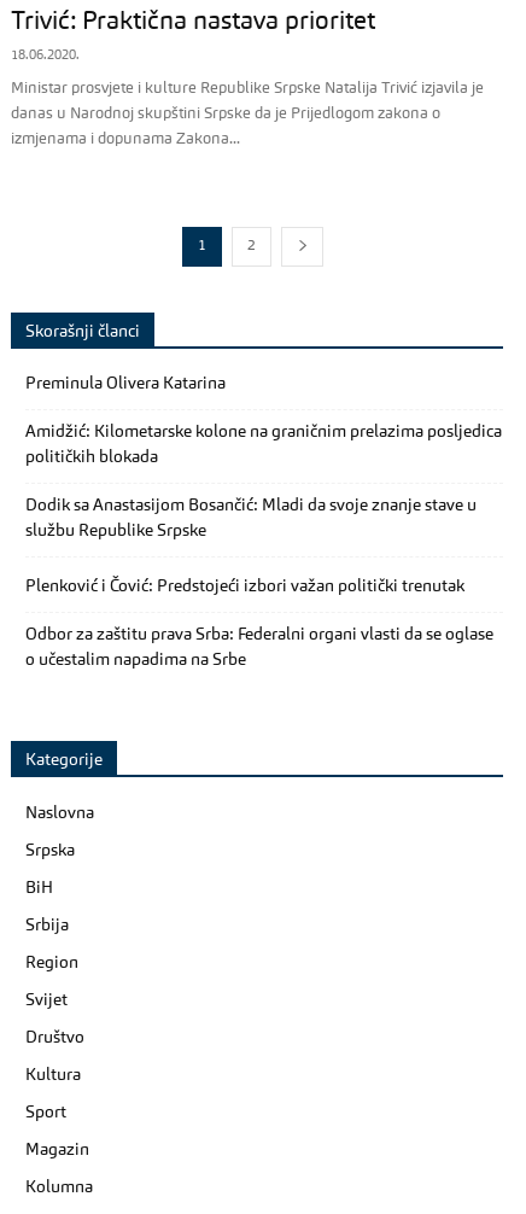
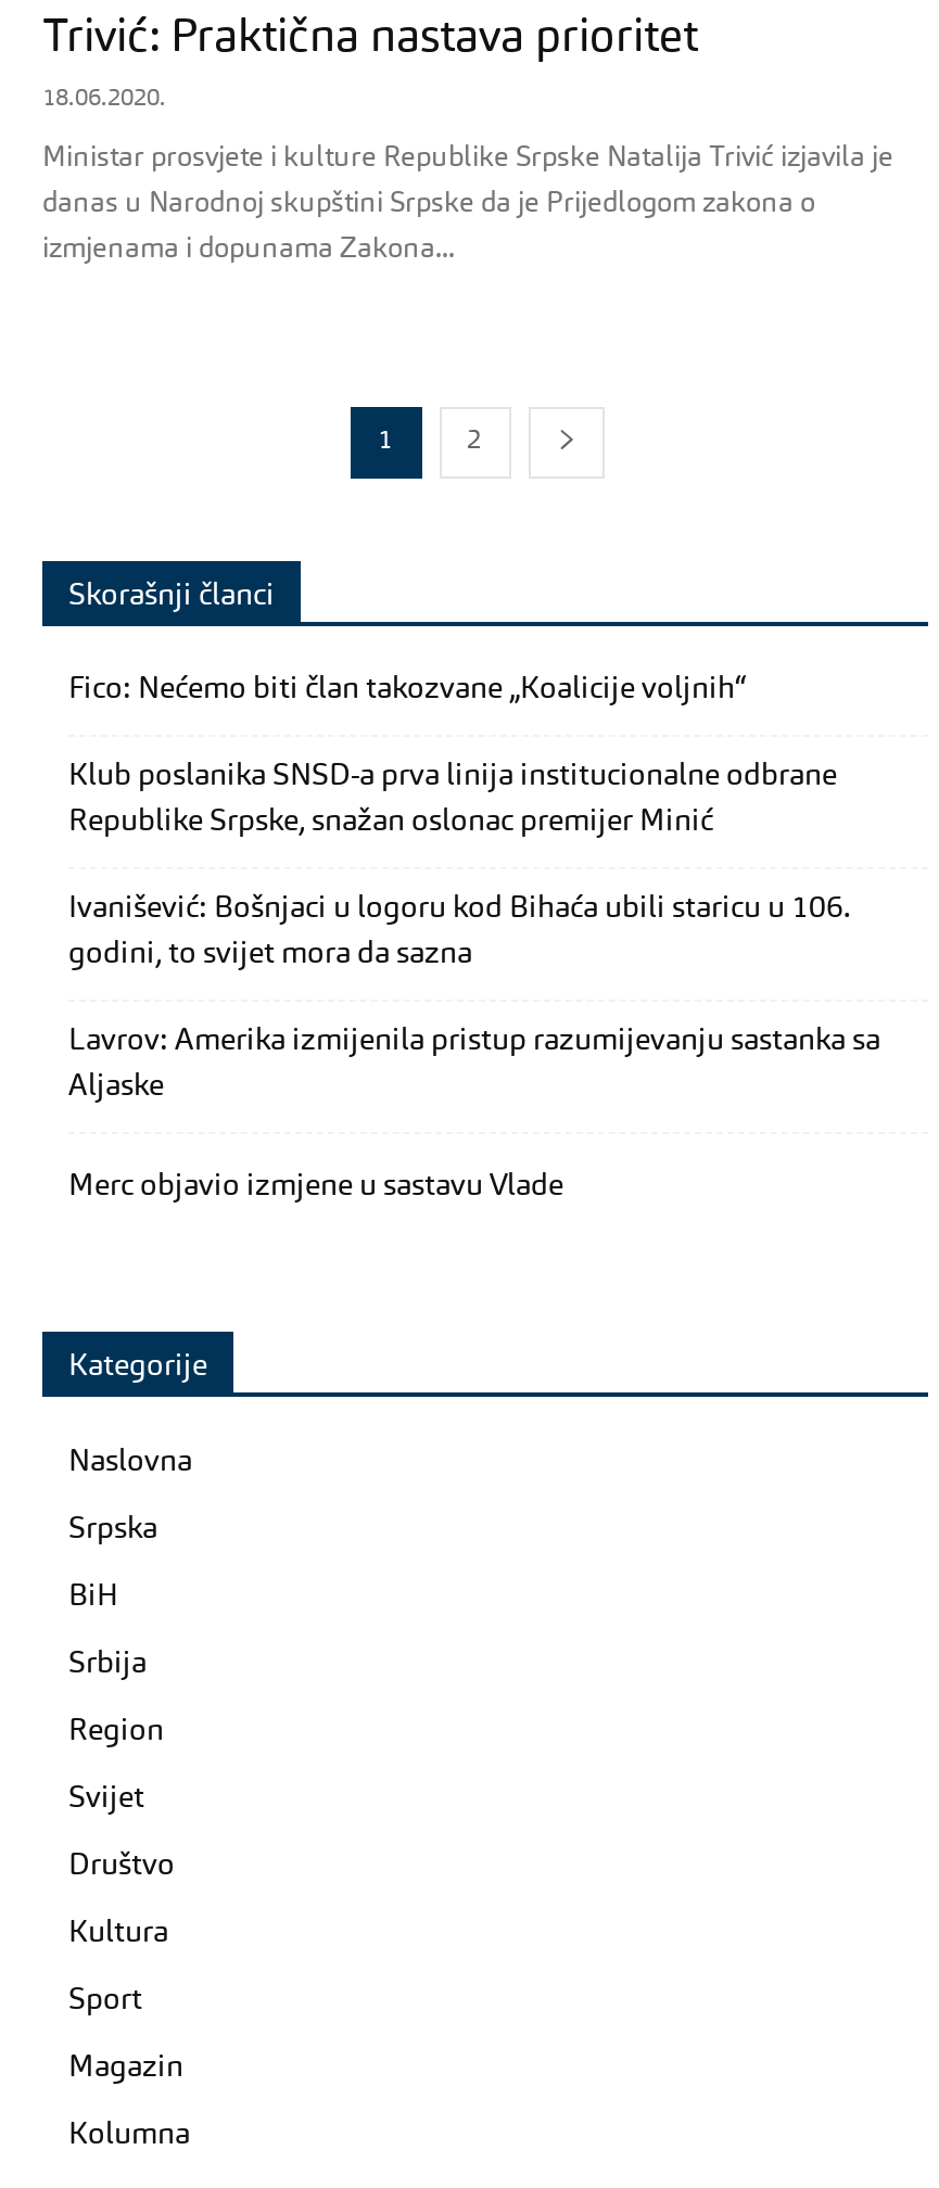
[25,376,226,392] Preminula Olivera Katarina -> [68,674,746,705] Fico: Nećemo biti član takozvane „Koalicije voljnih“
[25,424,502,441] Amidžić: Kilometarske kolone na graničnim prelazima posljedica -> [68,761,837,792] Klub poslanika SNSD-a prva linija institucionalne odbrane
[25,449,158,466] političkih blokada -> [68,807,713,837] Republike Srpske, snažan oslonac premijer Minić
[25,497,477,514] Dodik sa Anastasijom Bosančić: Mladi da svoje znanje stave u -> [68,894,850,924] Ivanišević: Bošnjaci u logoru kod Bihaća ubili staricu u 106.
[25,523,206,540] službu Republike Srpske -> [68,939,472,970] godini, to svijet mora da sazna
[25,578,464,595] Plenković i Čović: Predstojeći izbori važan politički trenutak -> [68,1026,880,1056] Lavrov: Amerika izmijenila pristup razumijevanju sastanka sa
[25,627,493,643] Odbor za zaštitu prava Srba: Federalni organi vlasti da se oglase -> [68,1072,164,1102] Aljaske
[25,652,246,669] o učestalim napadima na Srbe -> [68,1171,563,1202] Merc objavio izmjene u sastavu Vlade

